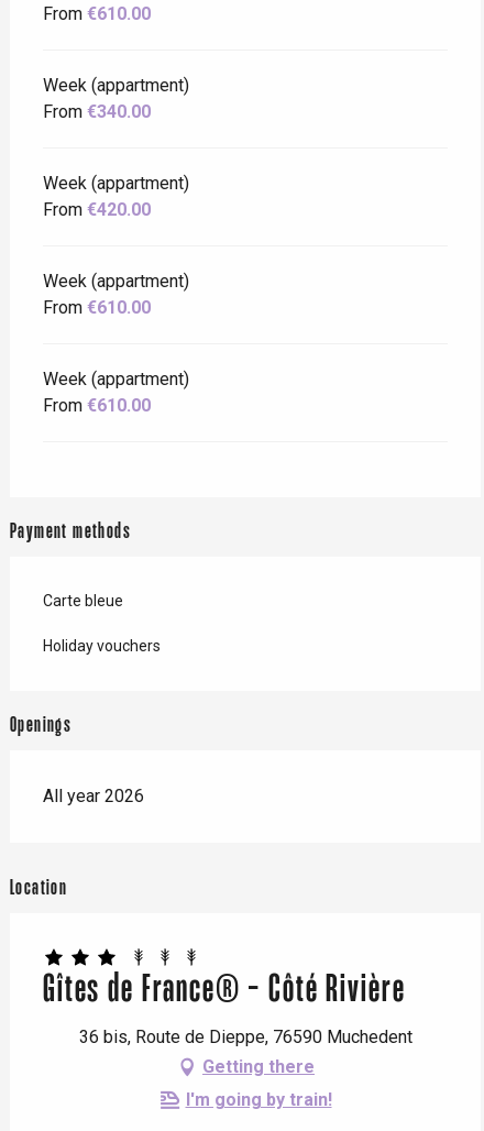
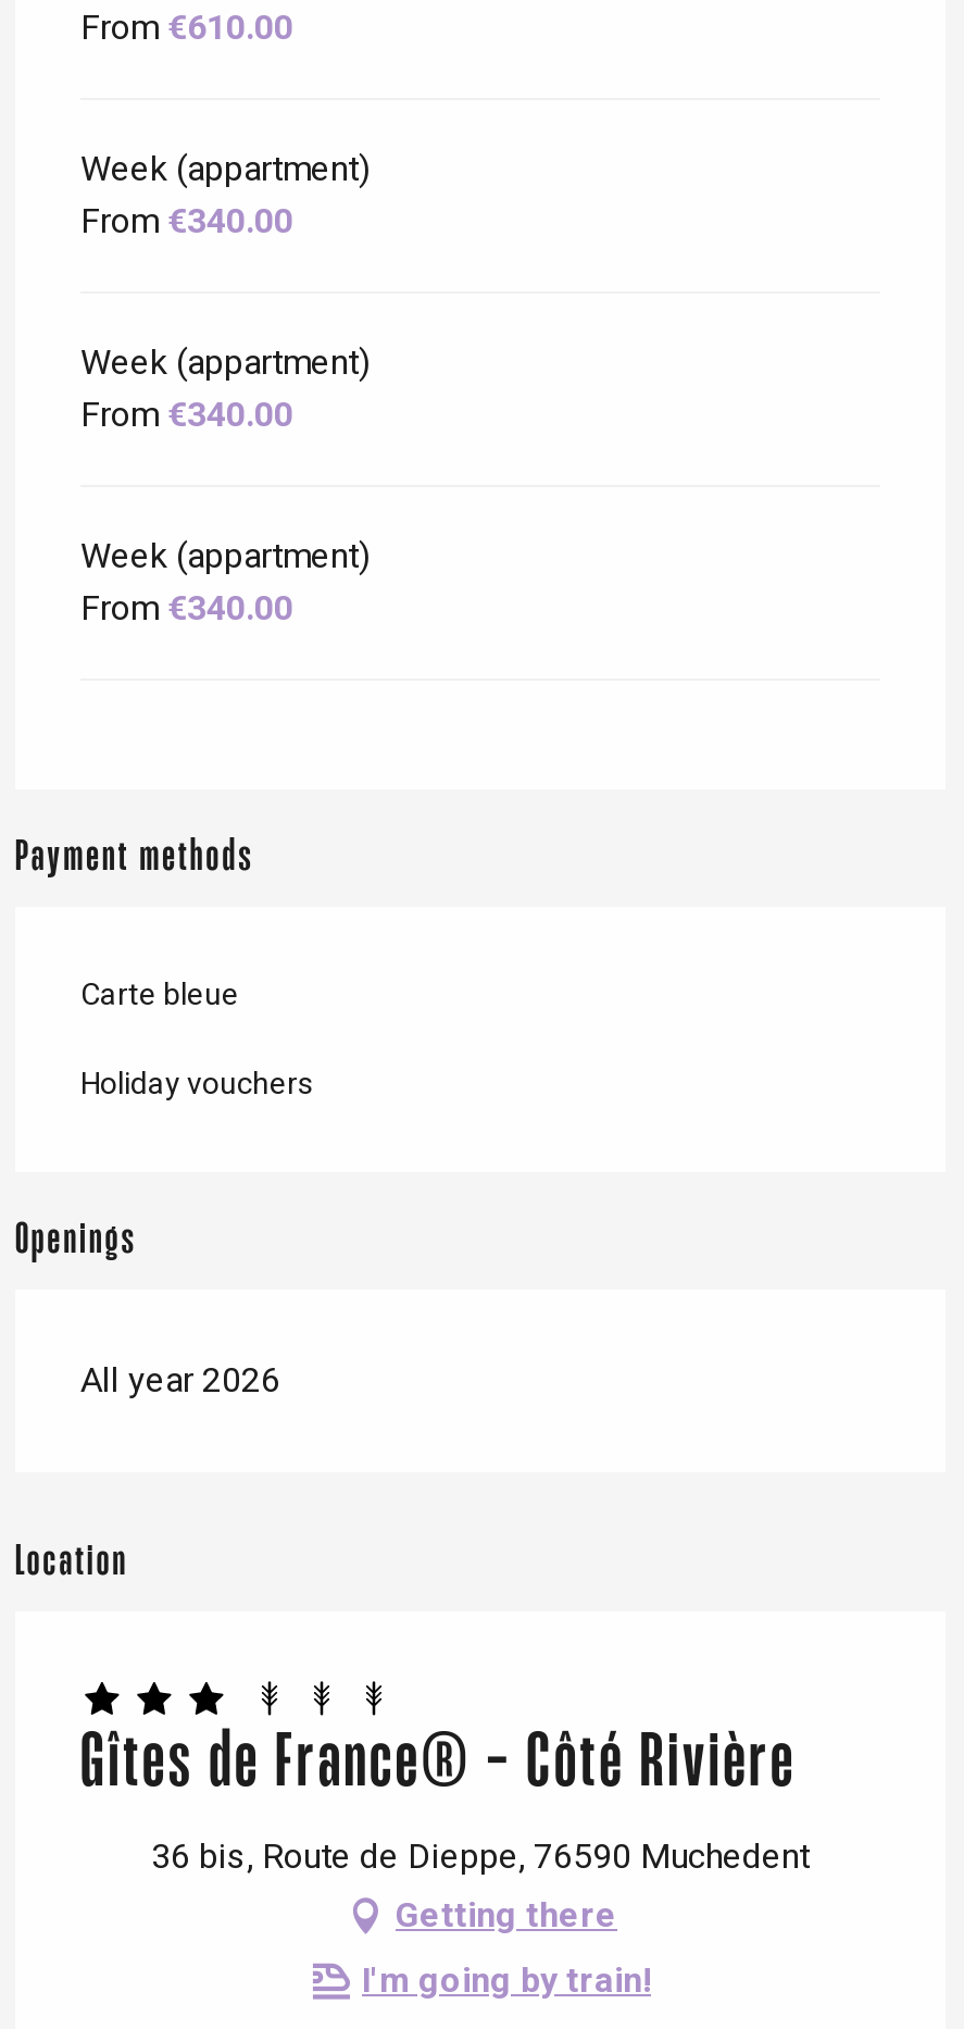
[43,199,151,220] From €420.00 -> [80,394,293,435] From €340.00
[43,297,189,416] From €610.00 | Week (appartment) | From €610.00 -> [80,587,293,628] From €340.00

